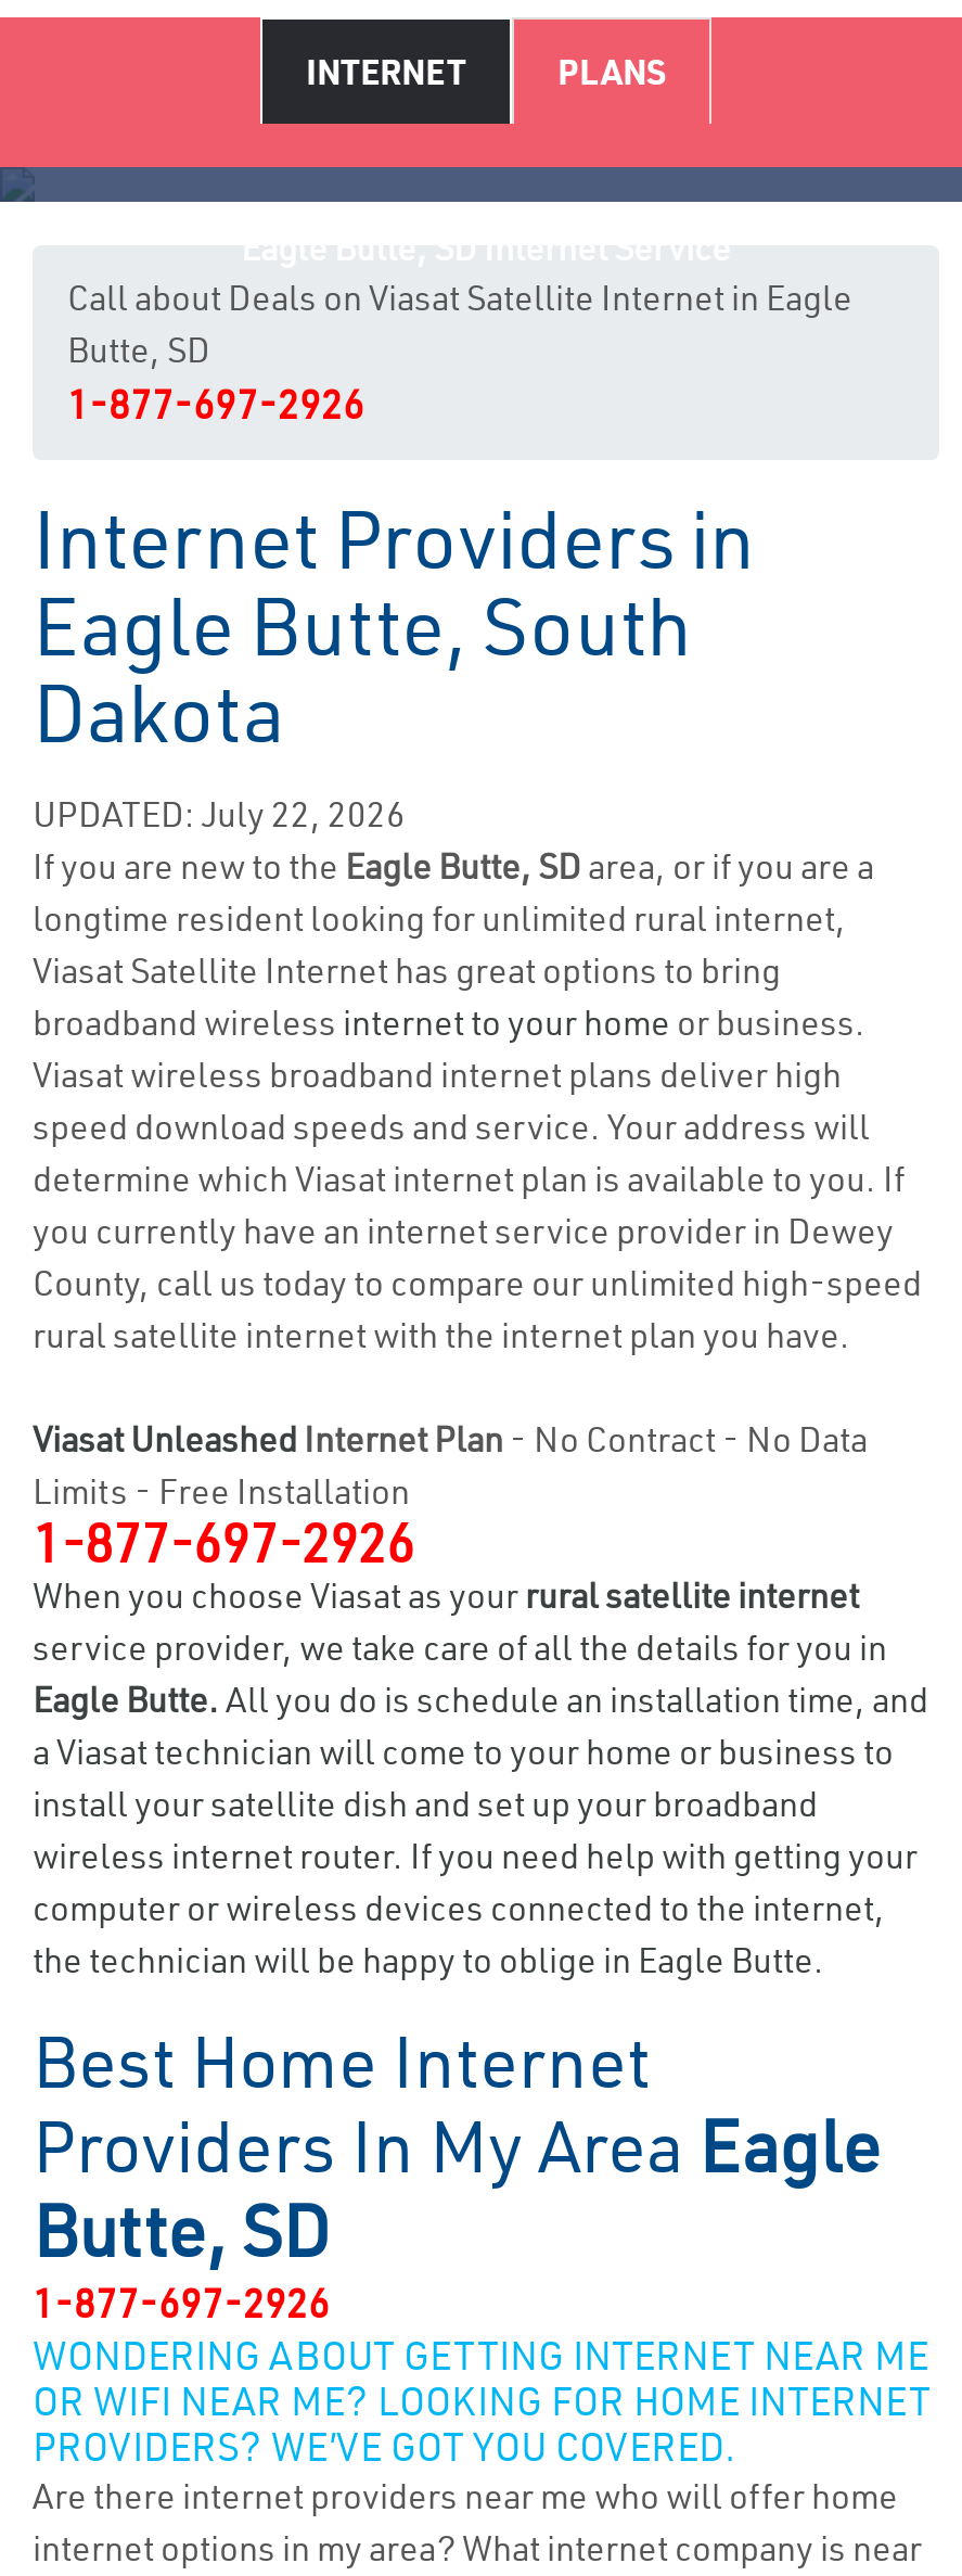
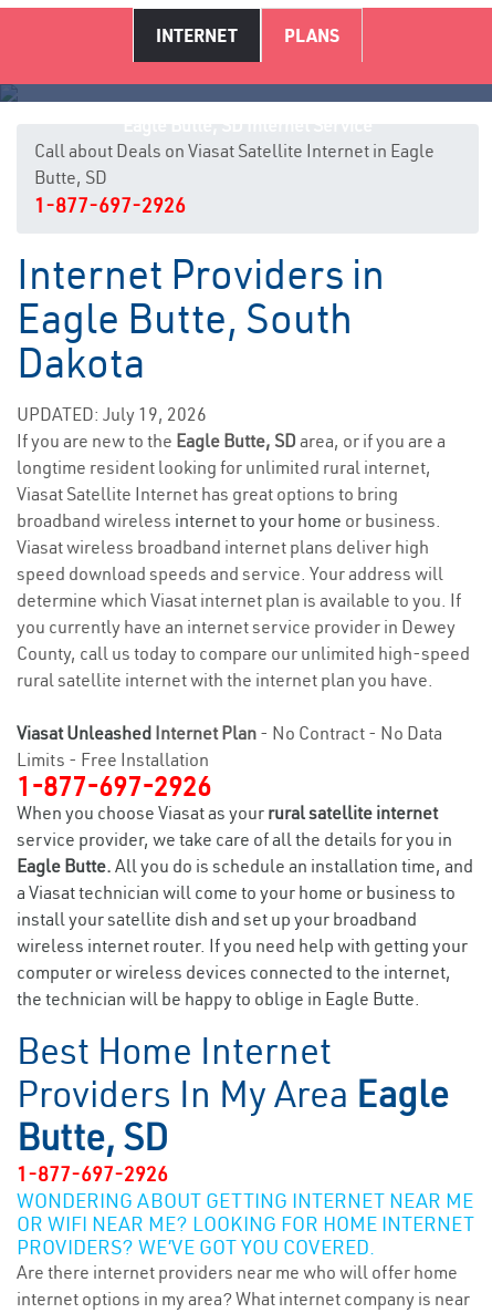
[33,792,406,836] UPDATED: July 22, 2026 -> [17,403,207,425] UPDATED: July 19, 2026

